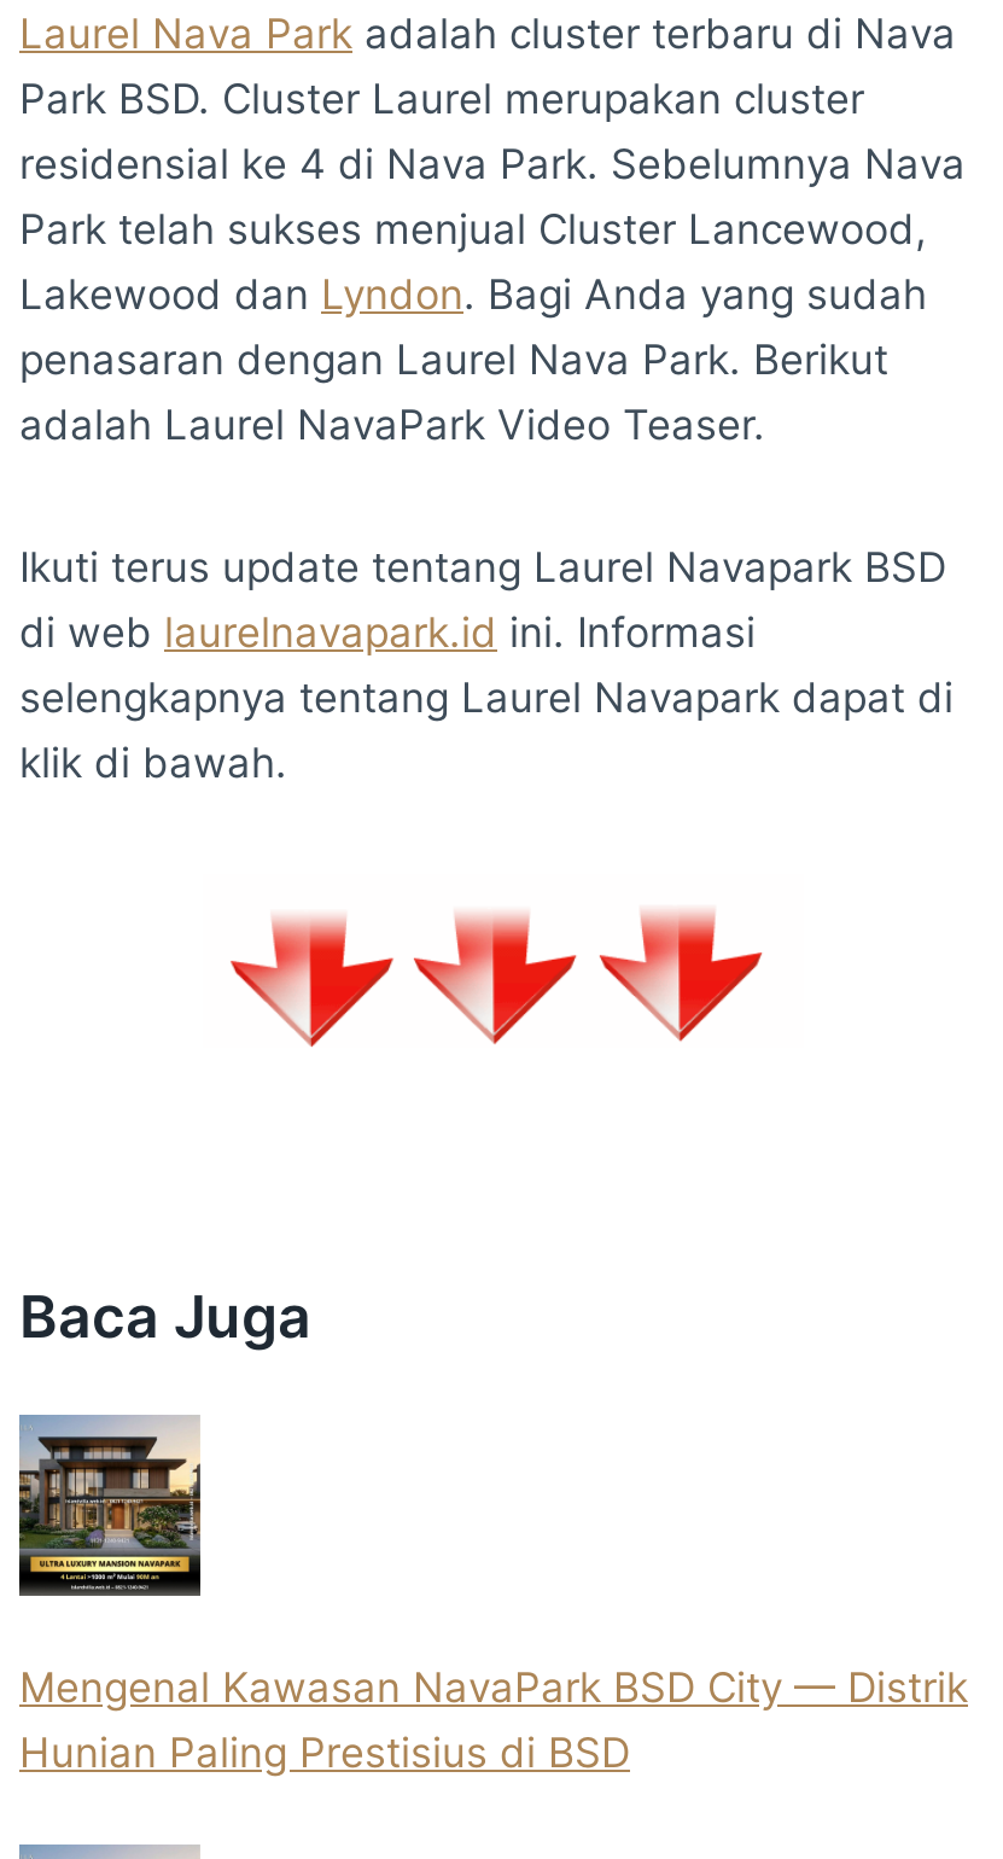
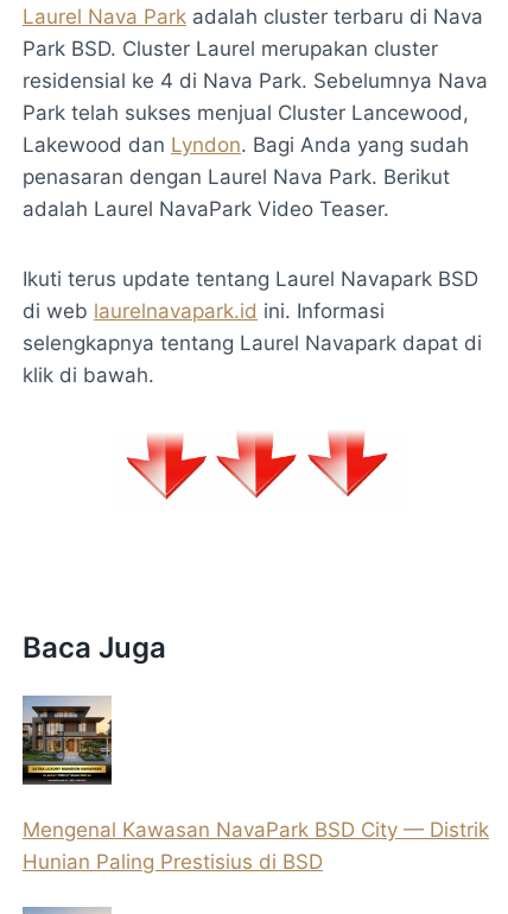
[229,886,396,1048] [image] -> [126,434,208,514] [image]
[413,884,577,1045] [image] -> [216,433,297,513] [image]
[599,881,763,1043] [image] -> [307,432,388,510] [image]

